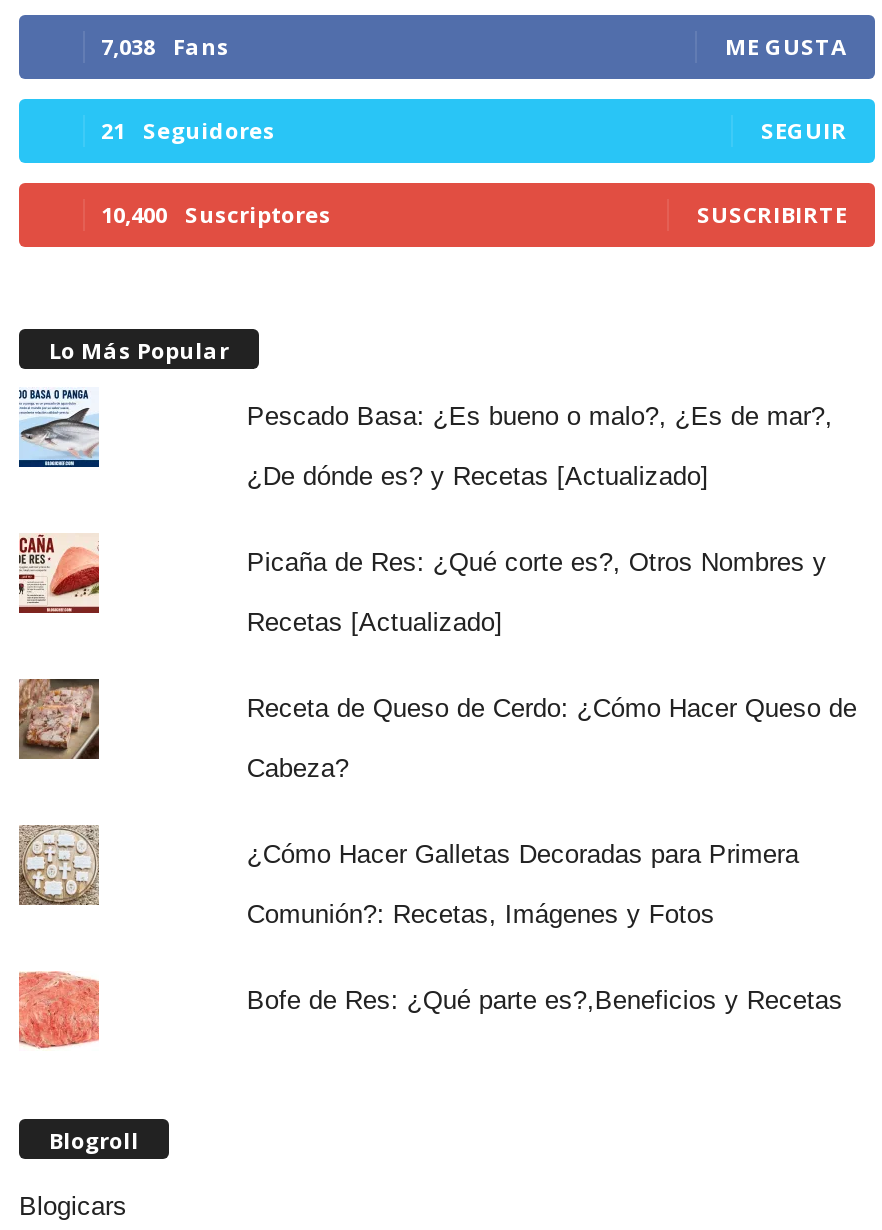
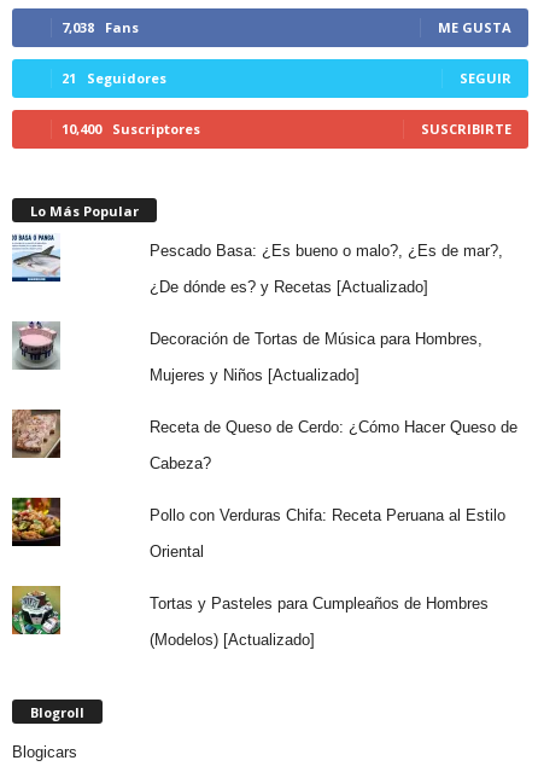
[19,533,101,615] [image] -> [12,320,60,371] [image]
[247,547,827,577] Picaña de Res: ¿Qué corte es?, Otros Nombres y -> [149,330,482,348] Decoración de Tortas de Música para Hombres,
[247,607,503,637] Recetas [Actualizado] -> [149,366,359,384] Mujeres y Niños [Actualizado]
[17,827,99,907] [image] -> [11,498,60,547] [image]
[247,839,843,1015] ¿Cómo Hacer Galletas Decoradas para Primera | Comunión?: Recetas, Imágenes y Fotos | Bofe de Res: ¿Qué parte es?,Beneficios y Recetas -> [149,506,505,649] Pollo con Verduras Chifa: Receta Peruana al Estilo | Oriental | Tortas y Pasteles para Cumpleaños de Hombres | (Modelos) [Actualizado]
[17,971,101,1051] [image] -> [11,585,62,635] [image]

